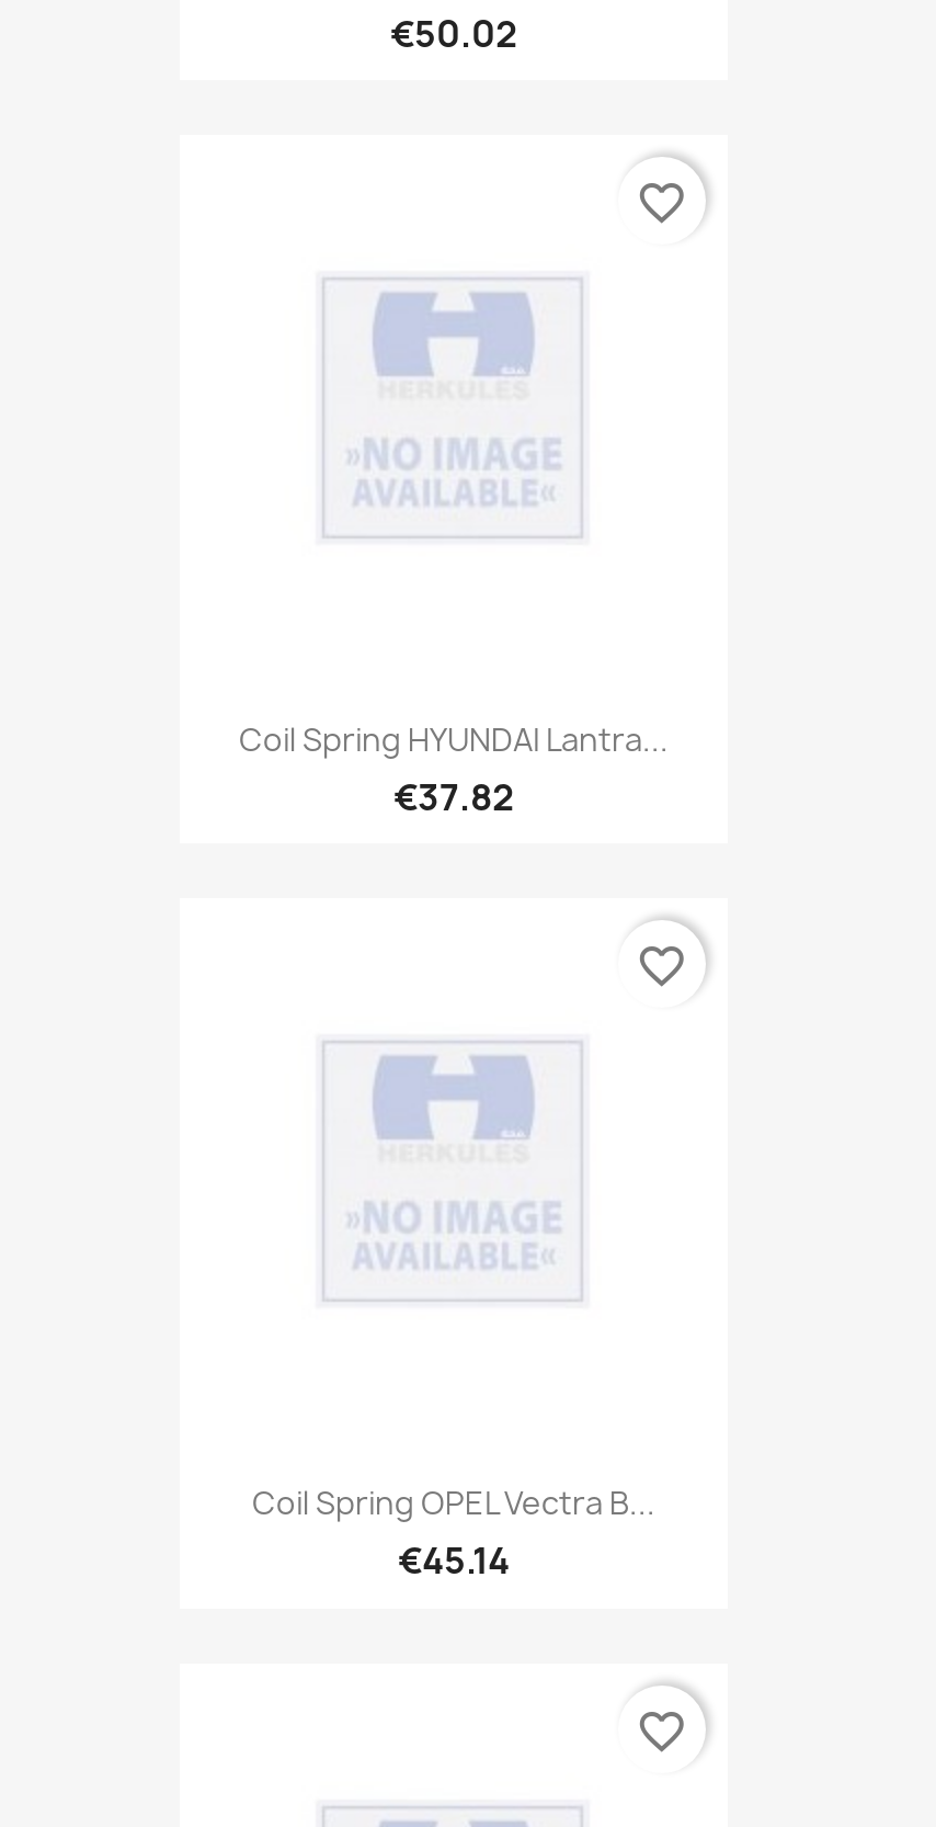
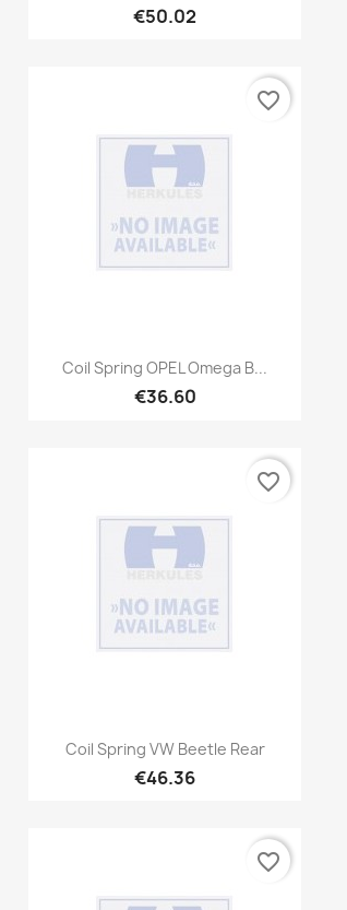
[239,718,669,821] Coil Spring HYUNDAI Lantra... | €37.82 -> [62,358,267,409] Coil Spring OPEL Omega B... | €36.60
[252,1482,655,1524] Coil Spring OPEL Vectra B... -> [65,738,265,759] Coil Spring VW Beetle Rear
[398,1537,510,1585] €45.14 -> [134,765,195,790] €46.36

